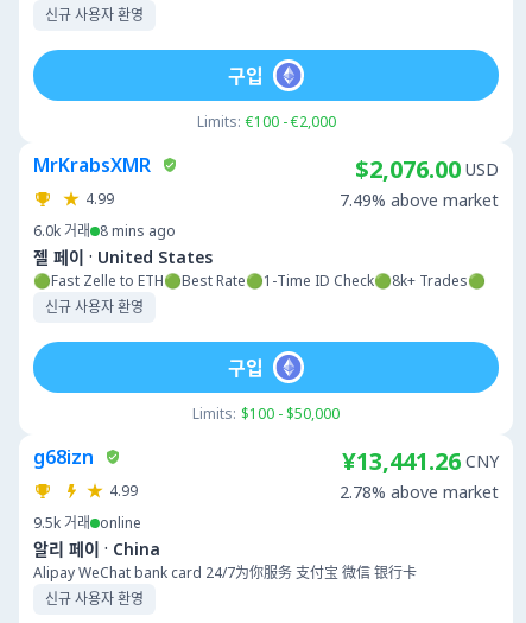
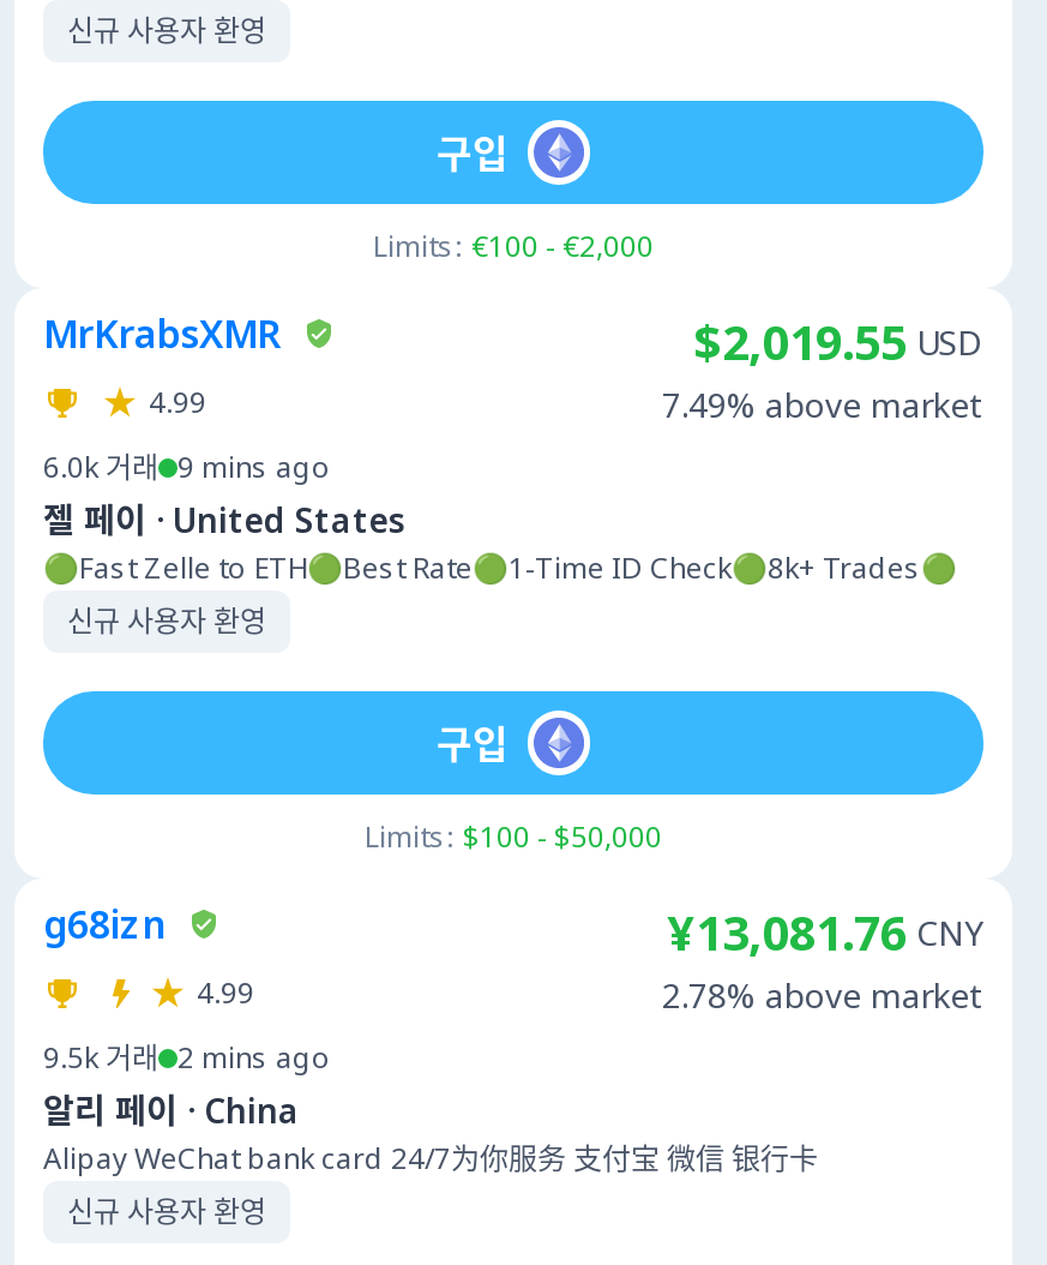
[355,153,499,185] $2,076.00 USD -> [693,310,983,374] $2,019.55 USD
[33,221,176,241] 6.0k 거래 8 mins ago -> [43,446,331,487] 6.0k 거래 9 mins ago
[342,445,499,477] ¥13,441.26 CNY -> [667,900,983,965] ¥13,081.76 CNY
[33,513,141,533] 9.5k 거래 online -> [43,1037,331,1078] 9.5k 거래 2 mins ago

